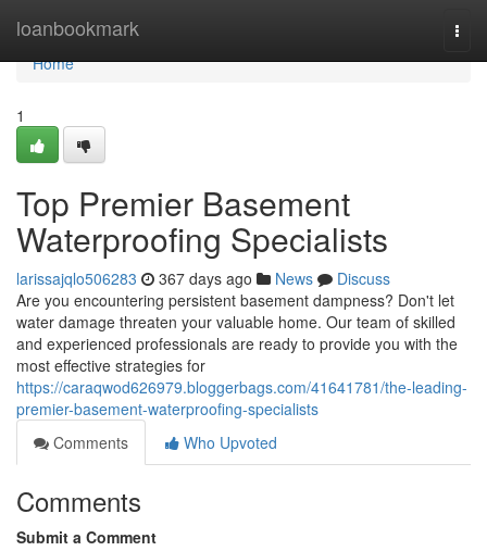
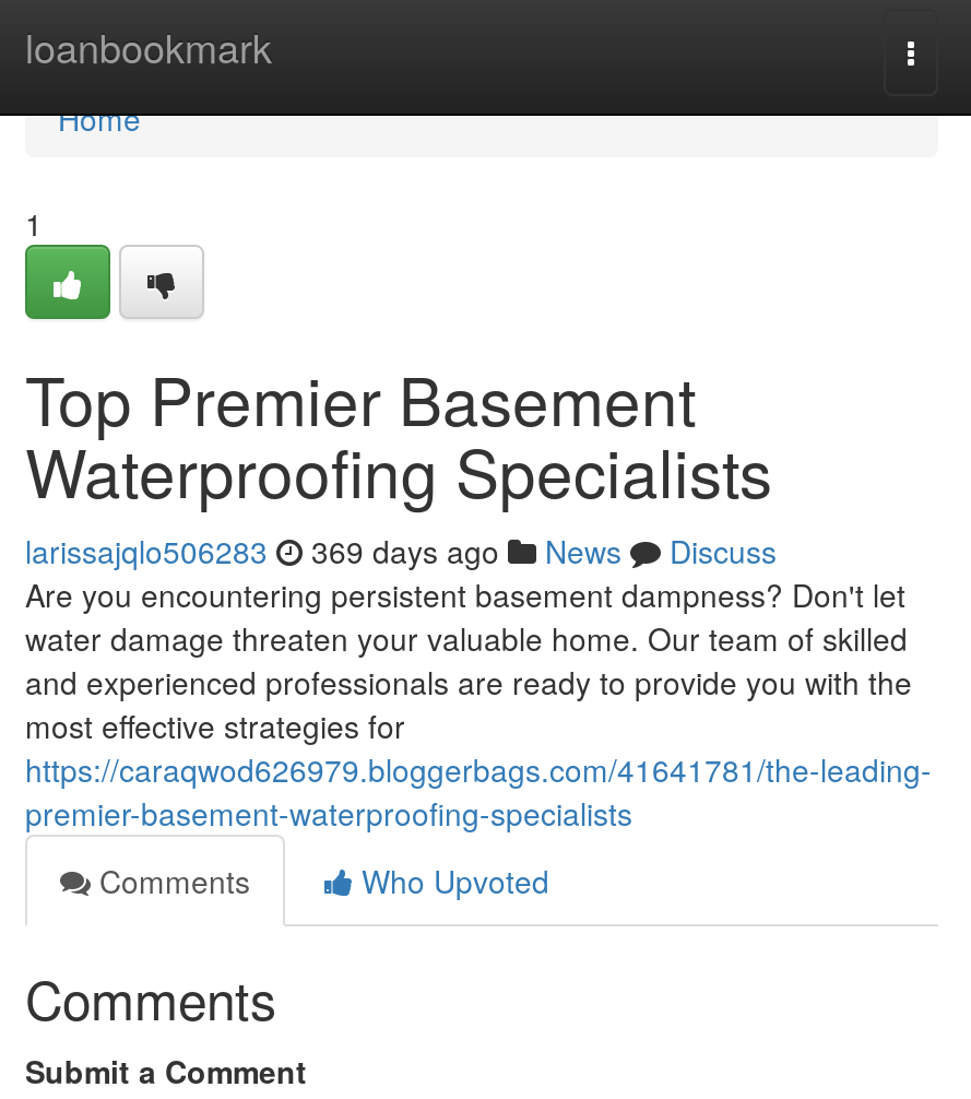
[16,267,390,289] larissajqlo506283 367 days ago News Discuss -> [25,529,777,572] larissajqlo506283 369 days ago News Discuss

